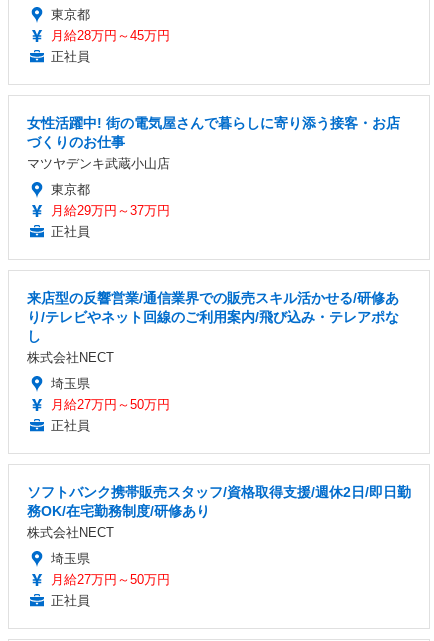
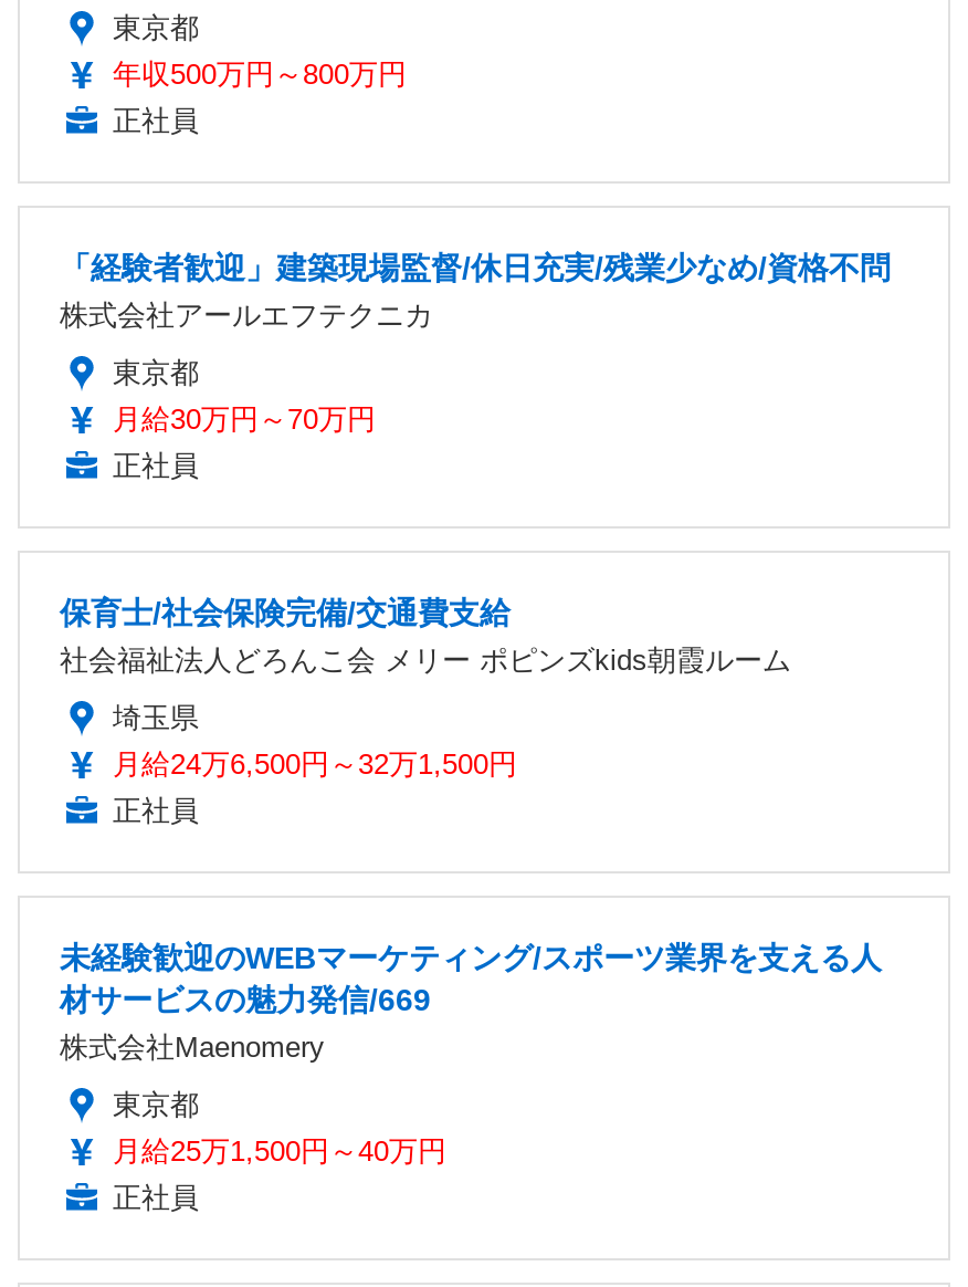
[51,28,170,43] 月給28万円～45万円 -> [113,59,407,92] 年収500万円～800万円
[27,115,400,171] 女性活躍中! 街の電気屋さんで暮らしに寄り添う接客・お店 | づくりのお仕事 | マツヤデンキ武蔵小山店 -> [60,251,891,333] 「経験者歓迎」建築現場監督/休日充実/残業少なめ/資格不問 | 株式会社アールエフテクニカ
[51,203,170,218] 月給29万円～37万円 -> [113,404,376,437] 月給30万円～70万円
[27,290,399,365] 来店型の反響営業/通信業界での販売スキル活かせる/研修あ | り/テレビやネット回線のご利用案内/飛び込み・テレアポな | し | 株式会社NECT -> [60,596,791,678] 保育士/社会保険完備/交通費支給 | 社会福祉法人どろんこ会 メリー ポピンズkids朝霞ルーム
[51,397,170,412] 月給27万円～50万円 -> [113,749,517,782] 月給24万6,500円～32万1,500円
[27,484,411,540] ソフトバンク携帯販売スタッフ/資格取得支援/週休2日/即日勤 | 務OK/在宅勤務制度/研修あり | 株式会社NECT -> [60,941,882,1065] 未経験歓迎のWEBマーケティング/スポーツ業界を支える人 | 材サービスの魅力発信/669 | 株式会社Maenomery
[51,551,170,587] 埼玉県 | 月給27万円～50万円 -> [113,1089,446,1169] 東京都 | 月給25万1,500円～40万円

